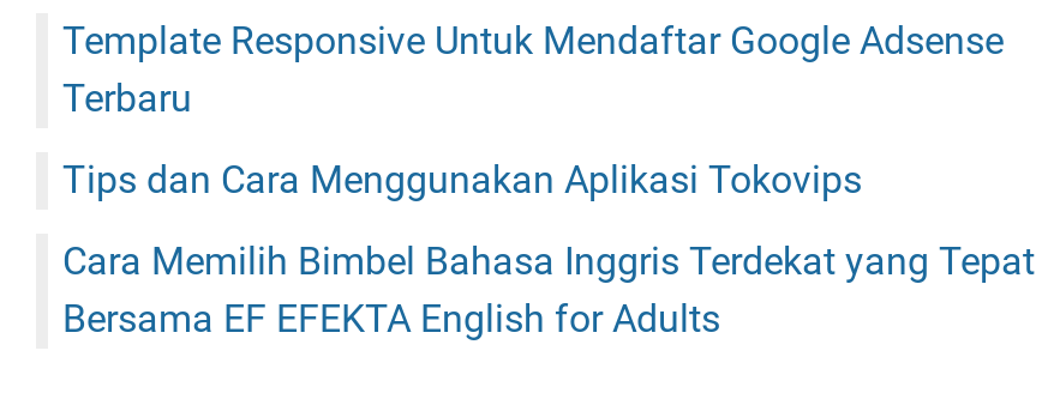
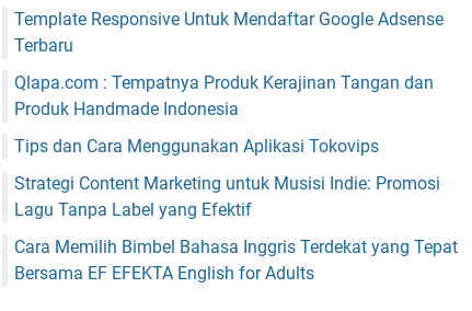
none -> [14,72,434,119] Qlapa.com : Tempatnya Produk Kerajinan Tangan dan | Produk Handmade Indonesia
none -> [14,173,440,220] Strategi Content Marketing untuk Musisi Indie: Promosi | Lagu Tanpa Label yang Efektif

